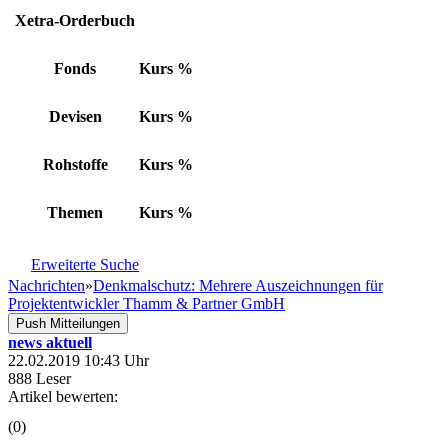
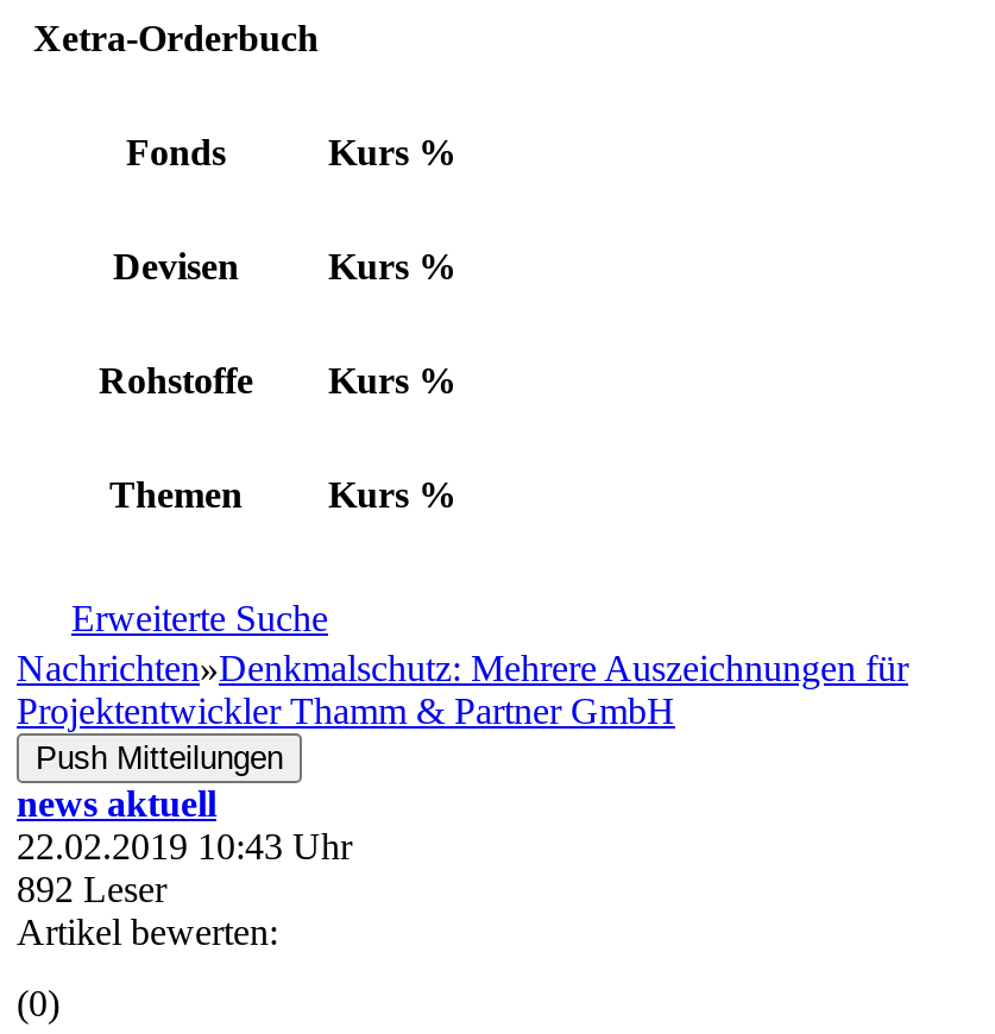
[8,370,71,387] 888 Leser -> [17,869,166,909] 892 Leser

